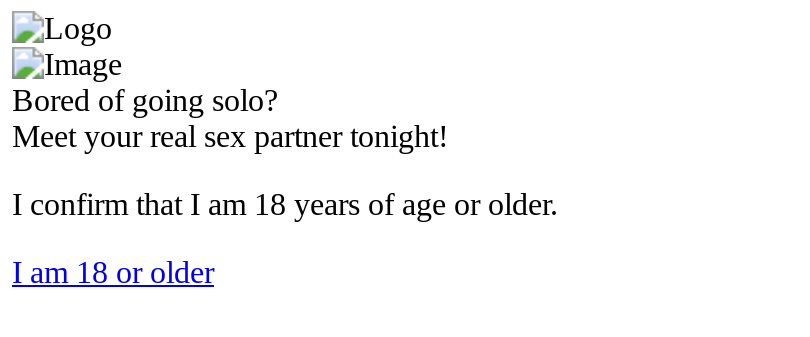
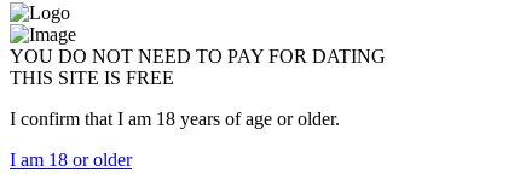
[12,83,448,153] Bored of going solo? | Meet your real sex partner tonight! -> [10,46,386,88] YOU DO NOT NEED TO PAY FOR DATING | THIS SITE IS FREE

